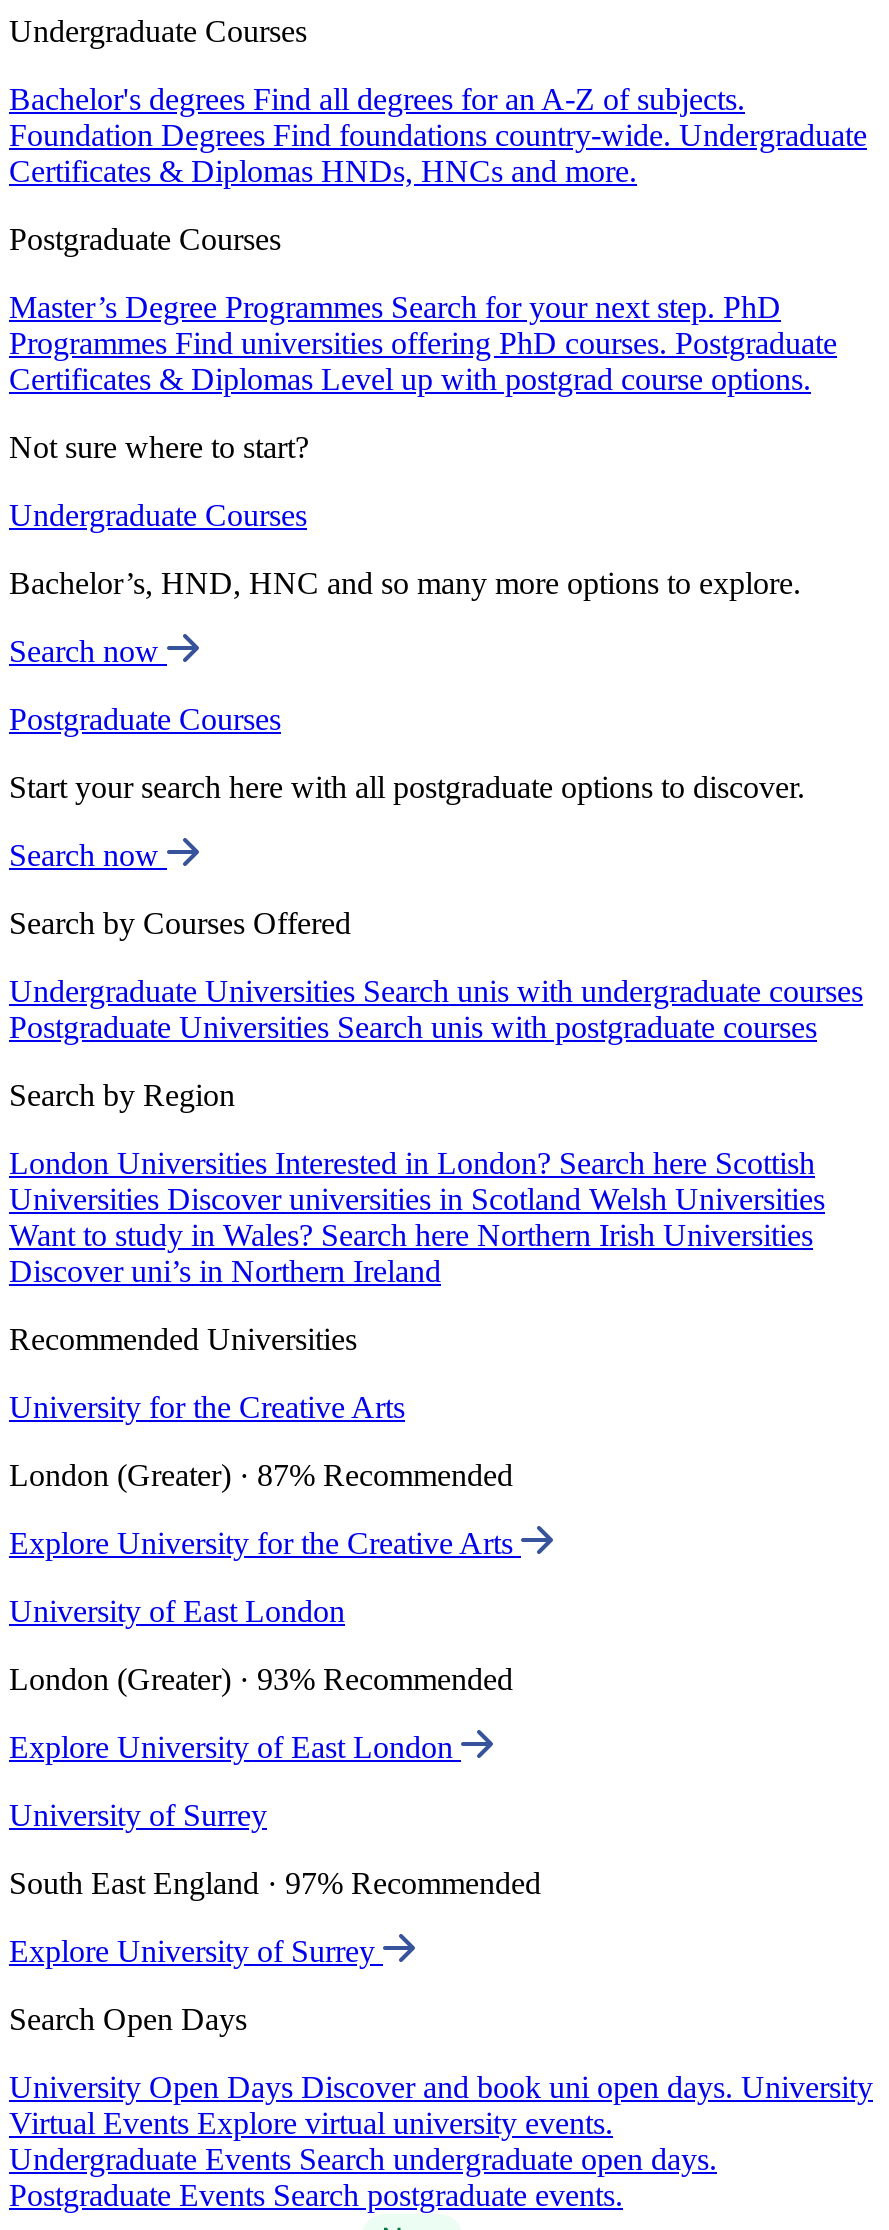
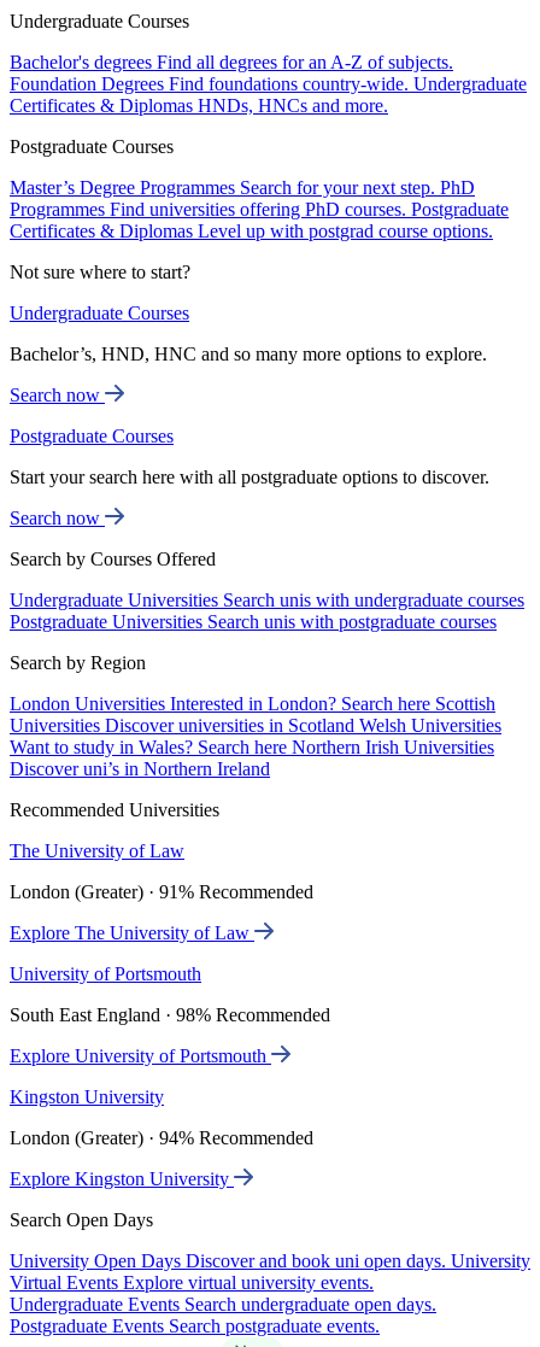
[9,1390,405,1424] University for the Creative Arts -> [10,841,184,861] The University of Law
[9,1458,513,1492] London (Greater) · 87% Recommended -> [10,882,313,902] London (Greater) · 91% Recommended
[9,1526,521,1560] Explore University for the Creative Arts -> [10,923,254,943] Explore The University of Law
[9,1594,345,1628] University of East London -> [10,964,201,984] University of Portsmouth
[9,1662,513,1696] London (Greater) · 93% Recommended -> [10,1005,330,1025] South East England · 98% Recommended
[9,1730,461,1764] Explore University of East London -> [10,1046,271,1066] Explore University of Portsmouth
[9,1798,267,1832] University of Surrey -> [10,1087,164,1107] Kingston University
[9,1866,541,1900] South East England · 97% Recommended -> [10,1128,313,1148] London (Greater) · 94% Recommended
[9,1934,383,1968] Explore University of Surrey -> [10,1169,234,1189] Explore Kingston University

